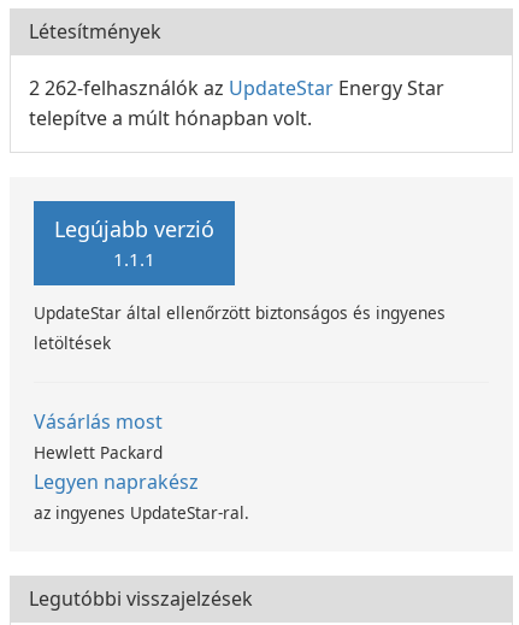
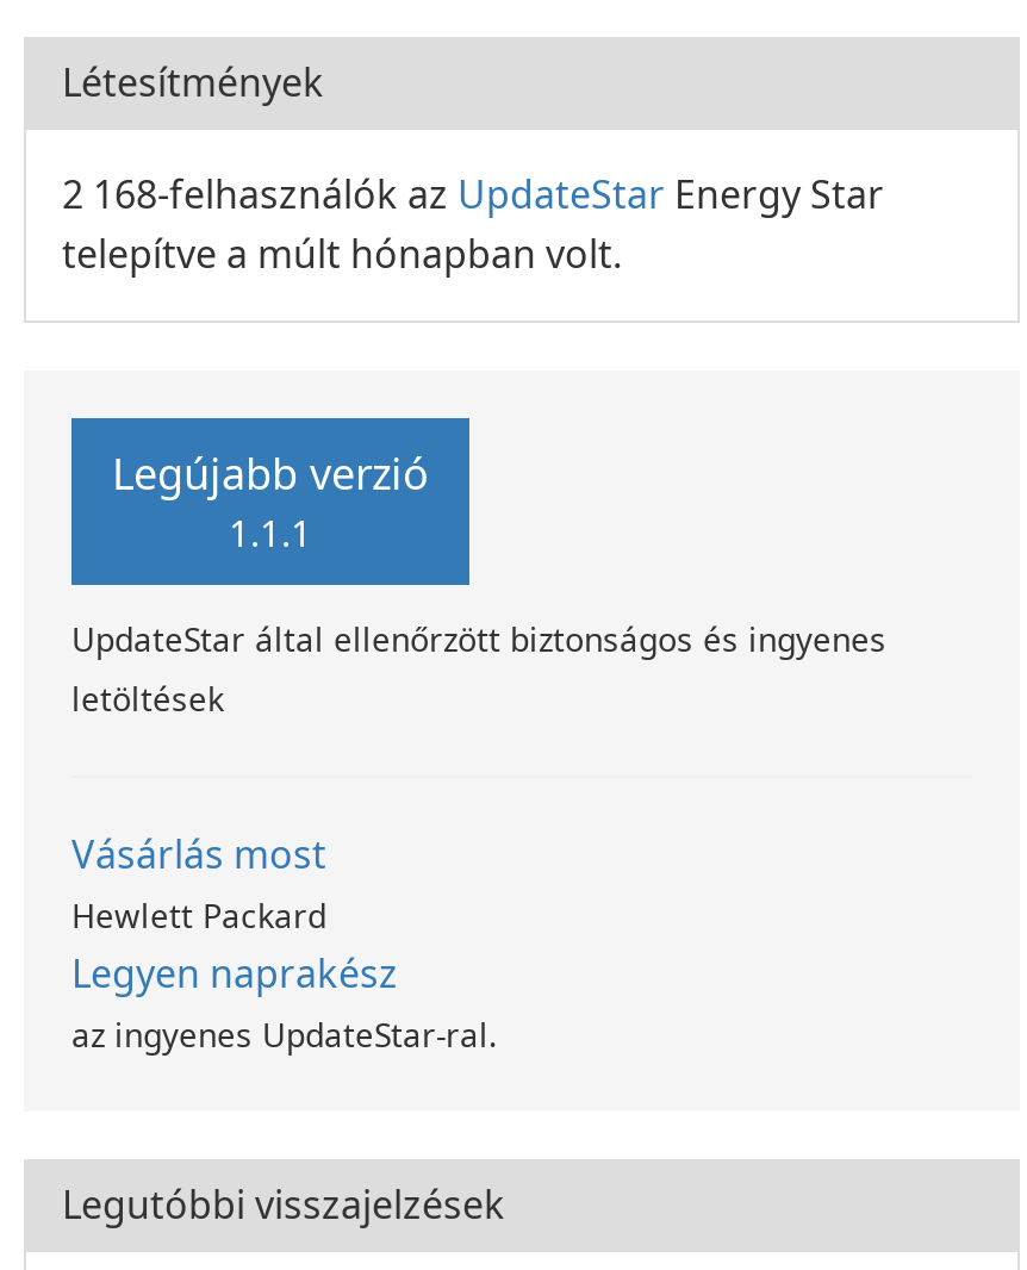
[29,75,444,101] 2 262-felhasználók az UpdateStar Energy Star -> [62,168,884,220] 2 168-felhasználók az UpdateStar Energy Star

